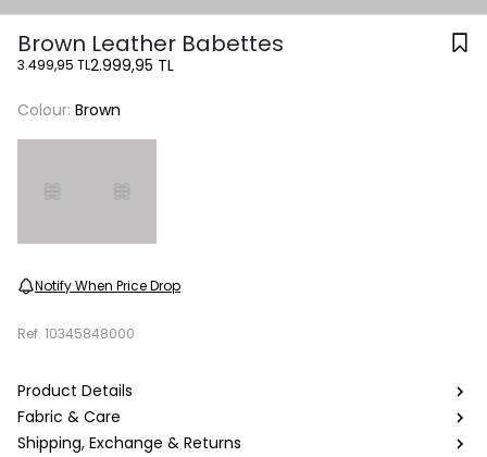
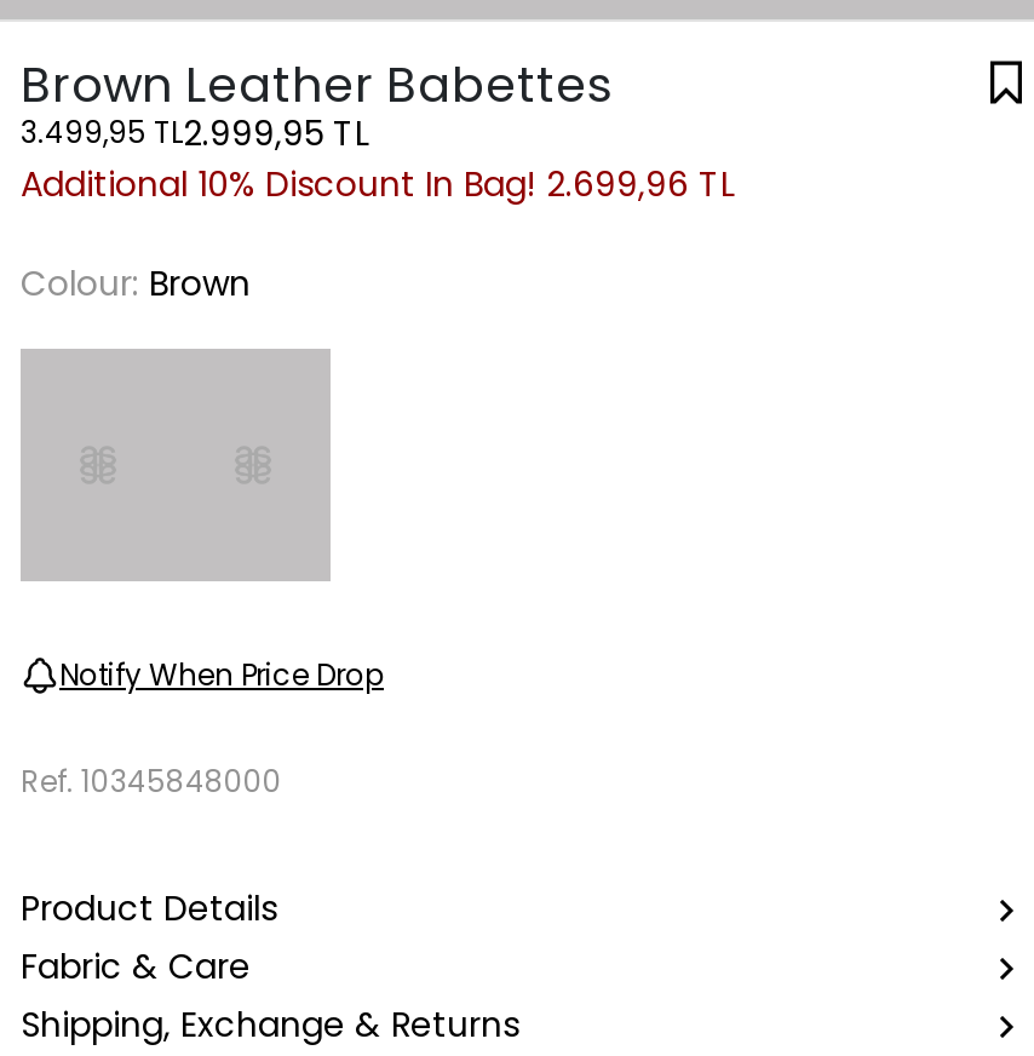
none -> [21,160,735,208] Additional 10% Discount In Bag! 2.699,96 TL

